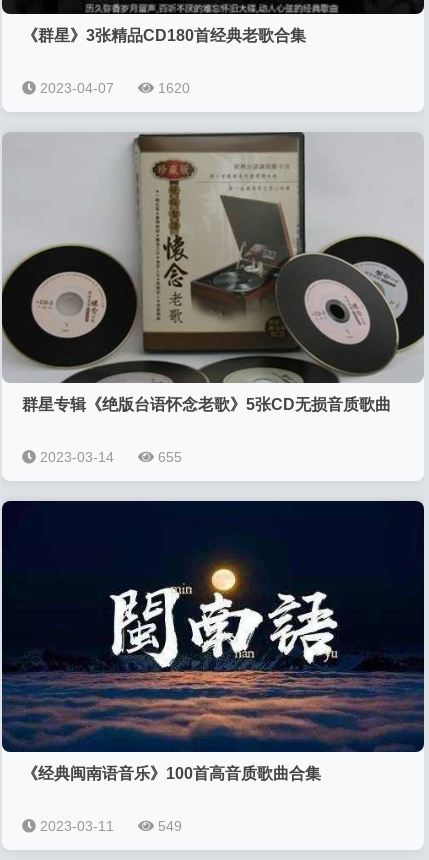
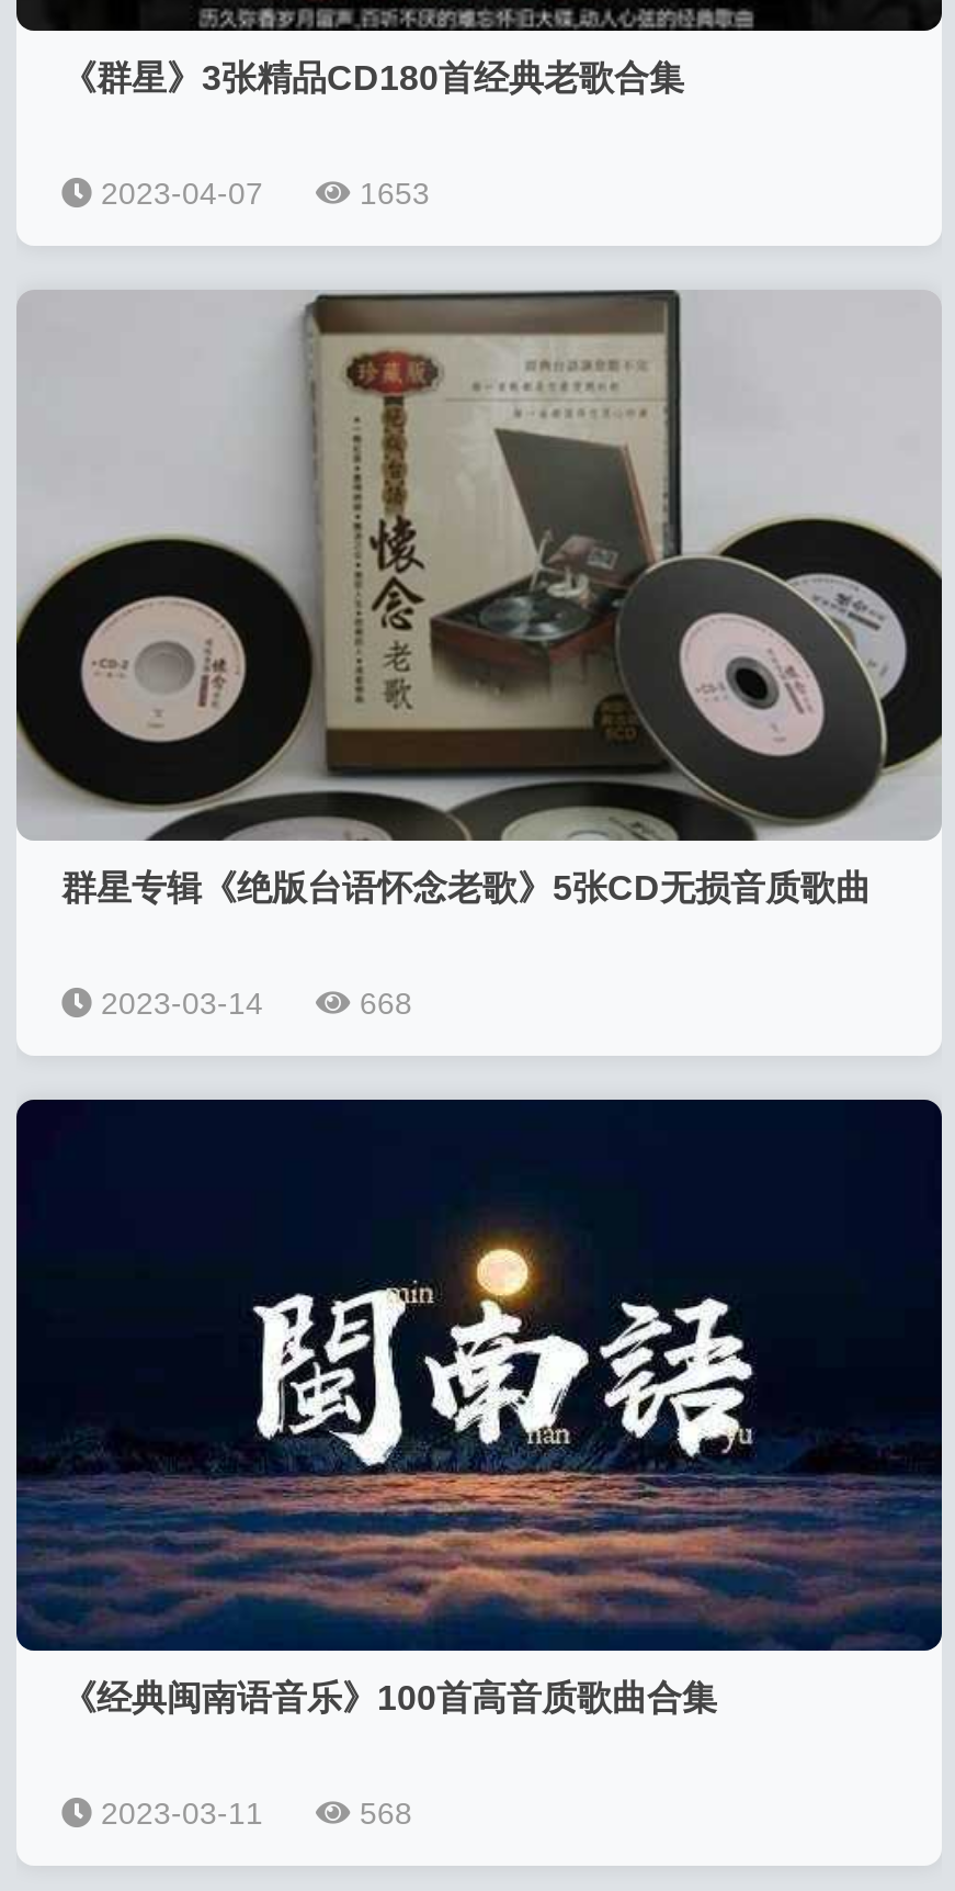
[158,80,190,96] 1620 -> [359,175,430,211] 1653
[158,449,182,465] 655 -> [359,985,412,1020] 668
[158,818,182,834] 549 -> [359,1795,412,1830] 568

